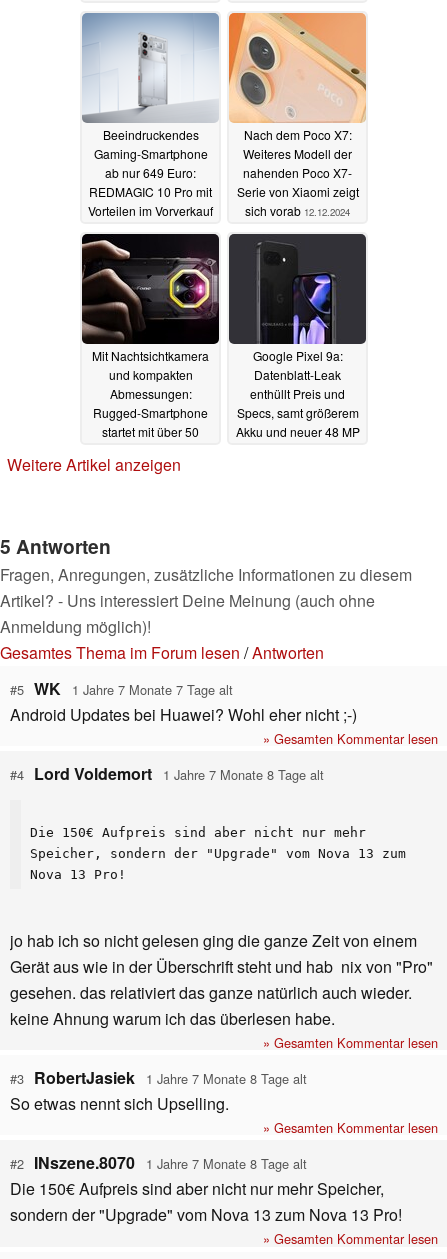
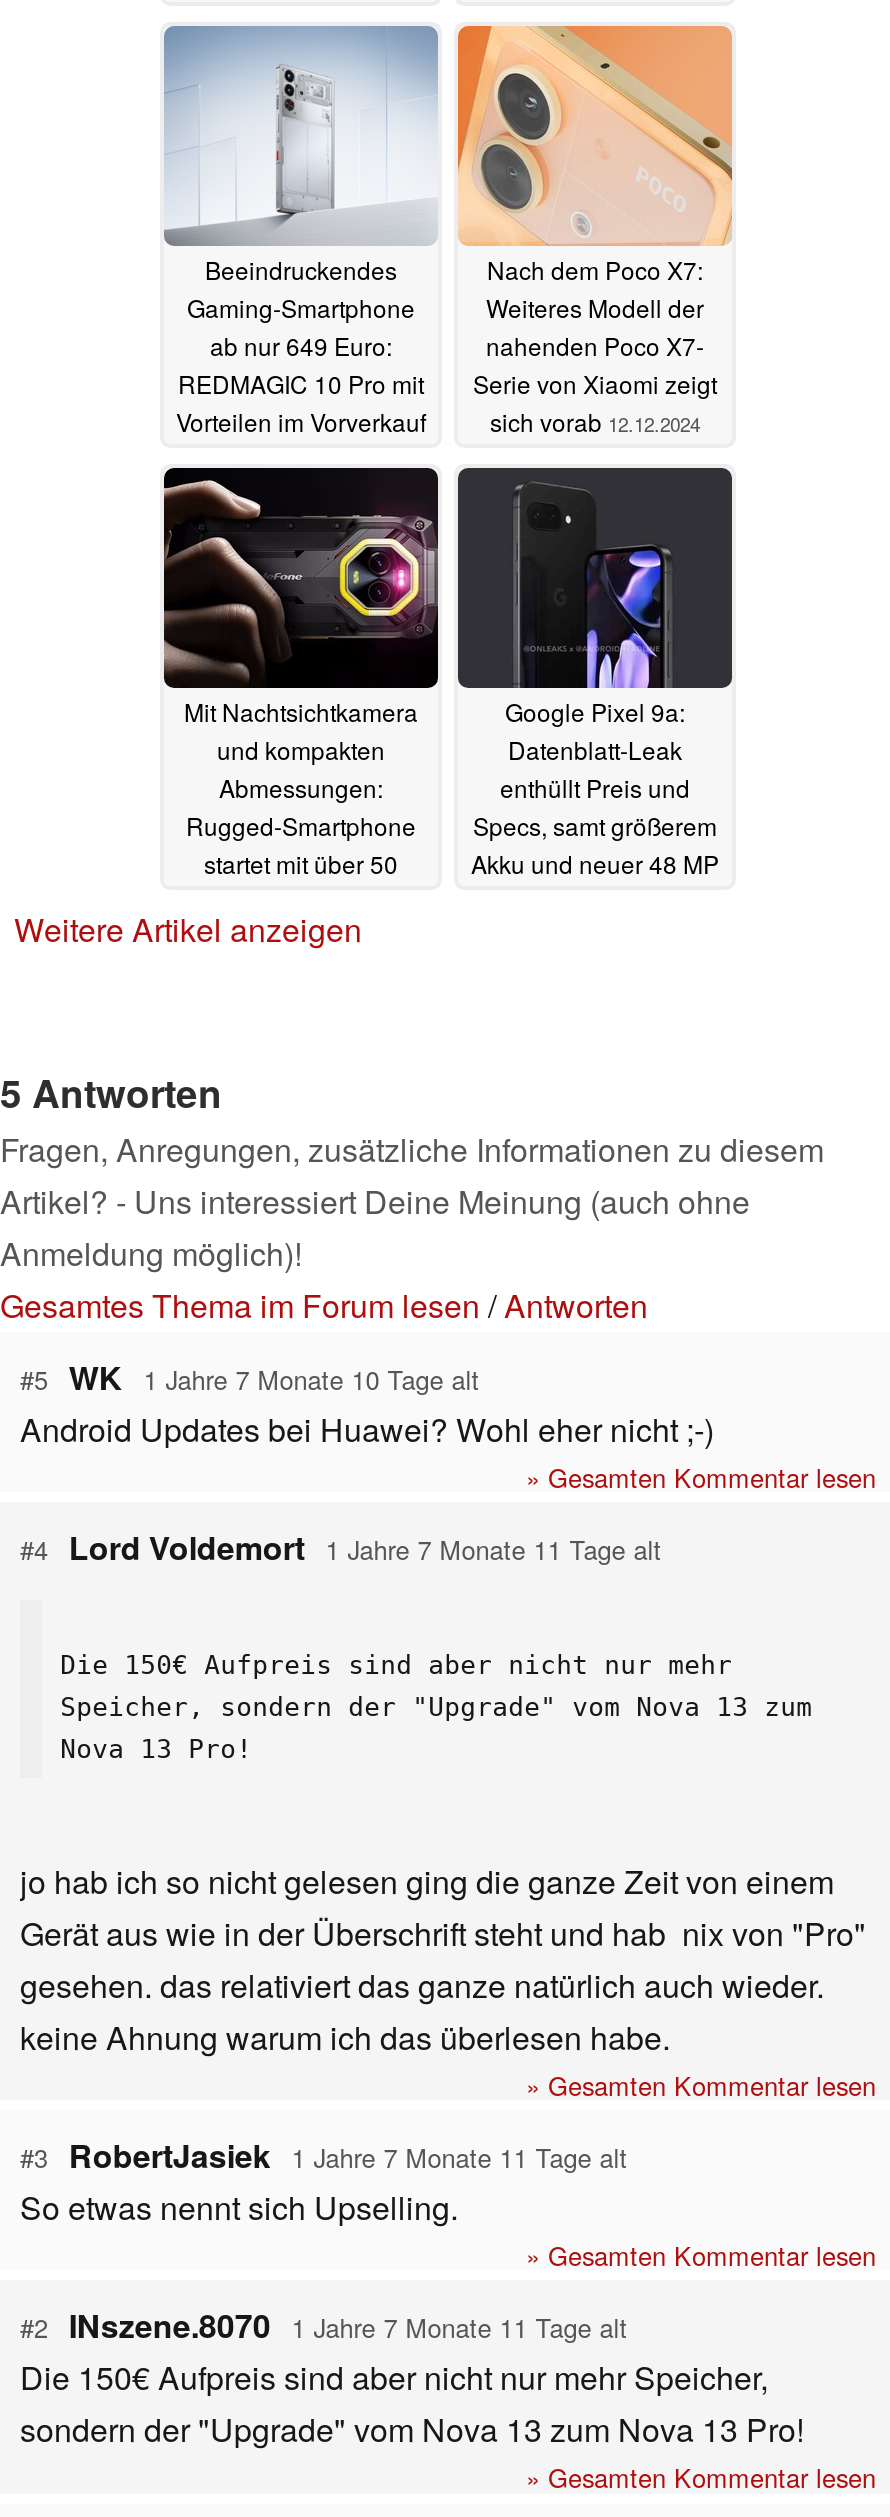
[10,676,233,699] #5 WK 1 Jahre 7 Monate 7 Tage alt -> [20,1353,480,1399] #5 WK 1 Jahre 7 Monate 10 Tage alt
[10,762,324,785] #4 Lord Voldemort 1 Jahre 7 Monate 8 Tage alt -> [20,1523,662,1569] #4 Lord Voldemort 1 Jahre 7 Monate 11 Tage alt
[10,1066,307,1089] #3 RobertJasiek 1 Jahre 7 Monate 8 Tage alt -> [20,2132,628,2178] #3 RobertJasiek 1 Jahre 7 Monate 11 Tage alt
[10,1151,307,1174] #2 INszene.8070 1 Jahre 7 Monate 8 Tage alt -> [20,2303,628,2349] #2 INszene.8070 1 Jahre 7 Monate 11 Tage alt

